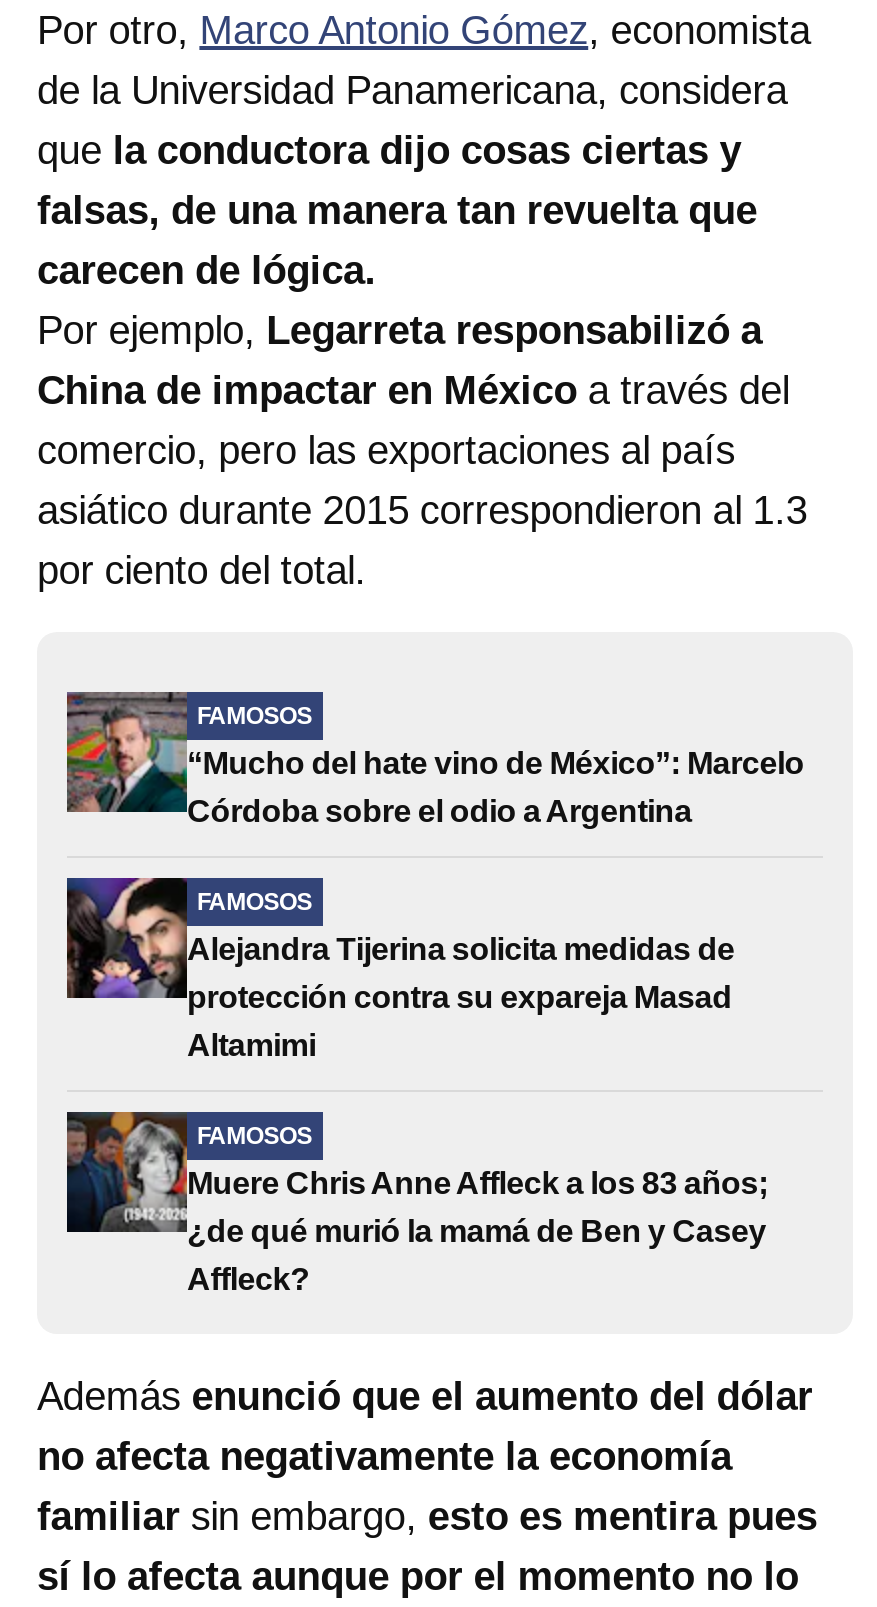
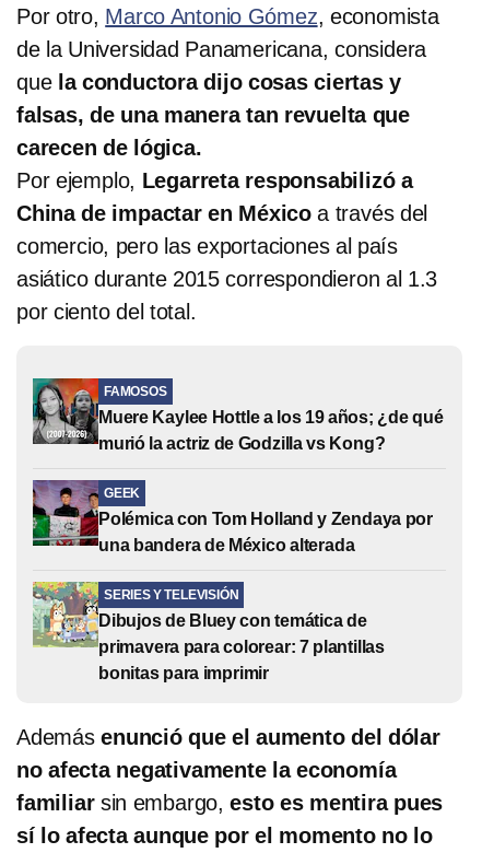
[65,690,804,828] [image] | “Mucho del hate vino de México”: Marcelo | Córdoba sobre el odio a Argentina -> [32,377,443,453] [image] | Muere Kaylee Hottle a los 19 años; ¿de qué | murió la actriz de Godzilla vs Kong?
[65,876,735,1062] [image] | Alejandra Tijerina solicita medidas de | protección contra su expareja Masad | Altamimi -> [32,479,433,554] [image] | Polémica con Tom Holland y Zendaya por | una bandera de México alterada
[197,888,312,916] FAMOSOS -> [104,486,140,501] GEEK
[65,1110,768,1296] [image] | Muere Chris Anne Affleck a los 83 años; | ¿de qué murió la mamá de Ben y Casey | Affleck? -> [32,581,385,682] [image] | Dibujos de Bluey con temática de | primavera para colorear: 7 plantillas | bonitas para imprimir
[197,1122,312,1150] FAMOSOS -> [104,587,239,603] SERIES Y TELEVISIÓN

